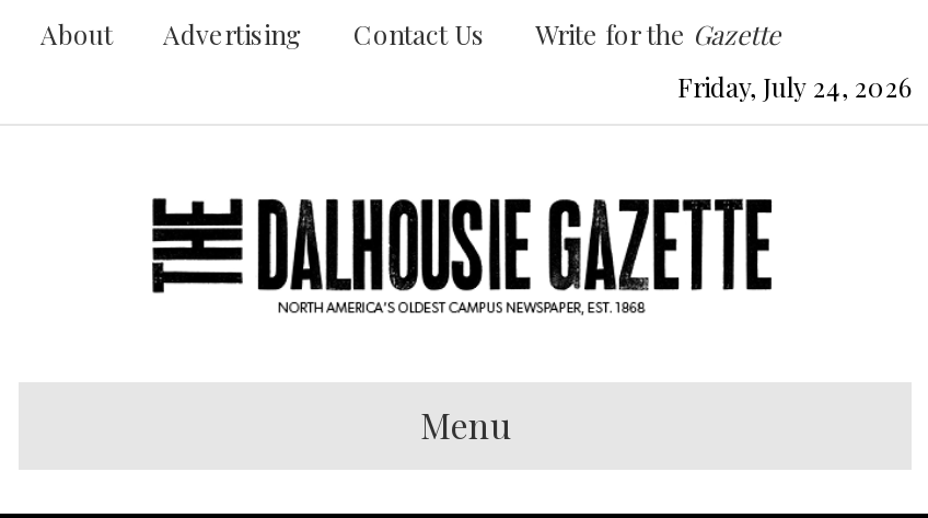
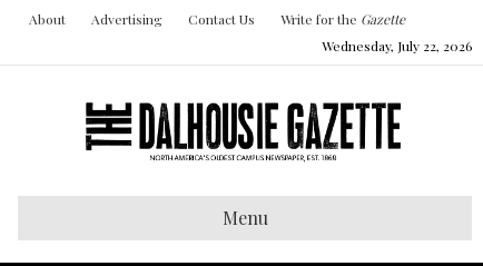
[677,69,912,104] Friday, July 24, 2026 -> [322,37,472,55] Wednesday, July 22, 2026

